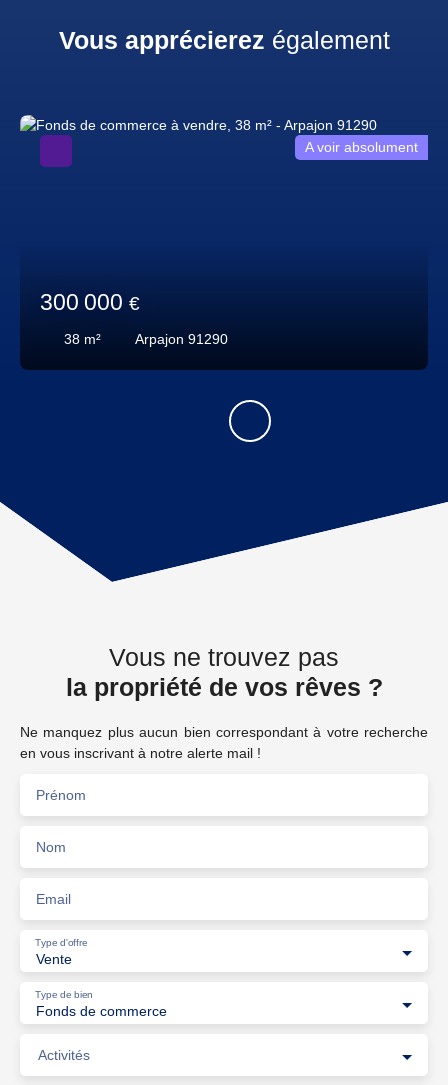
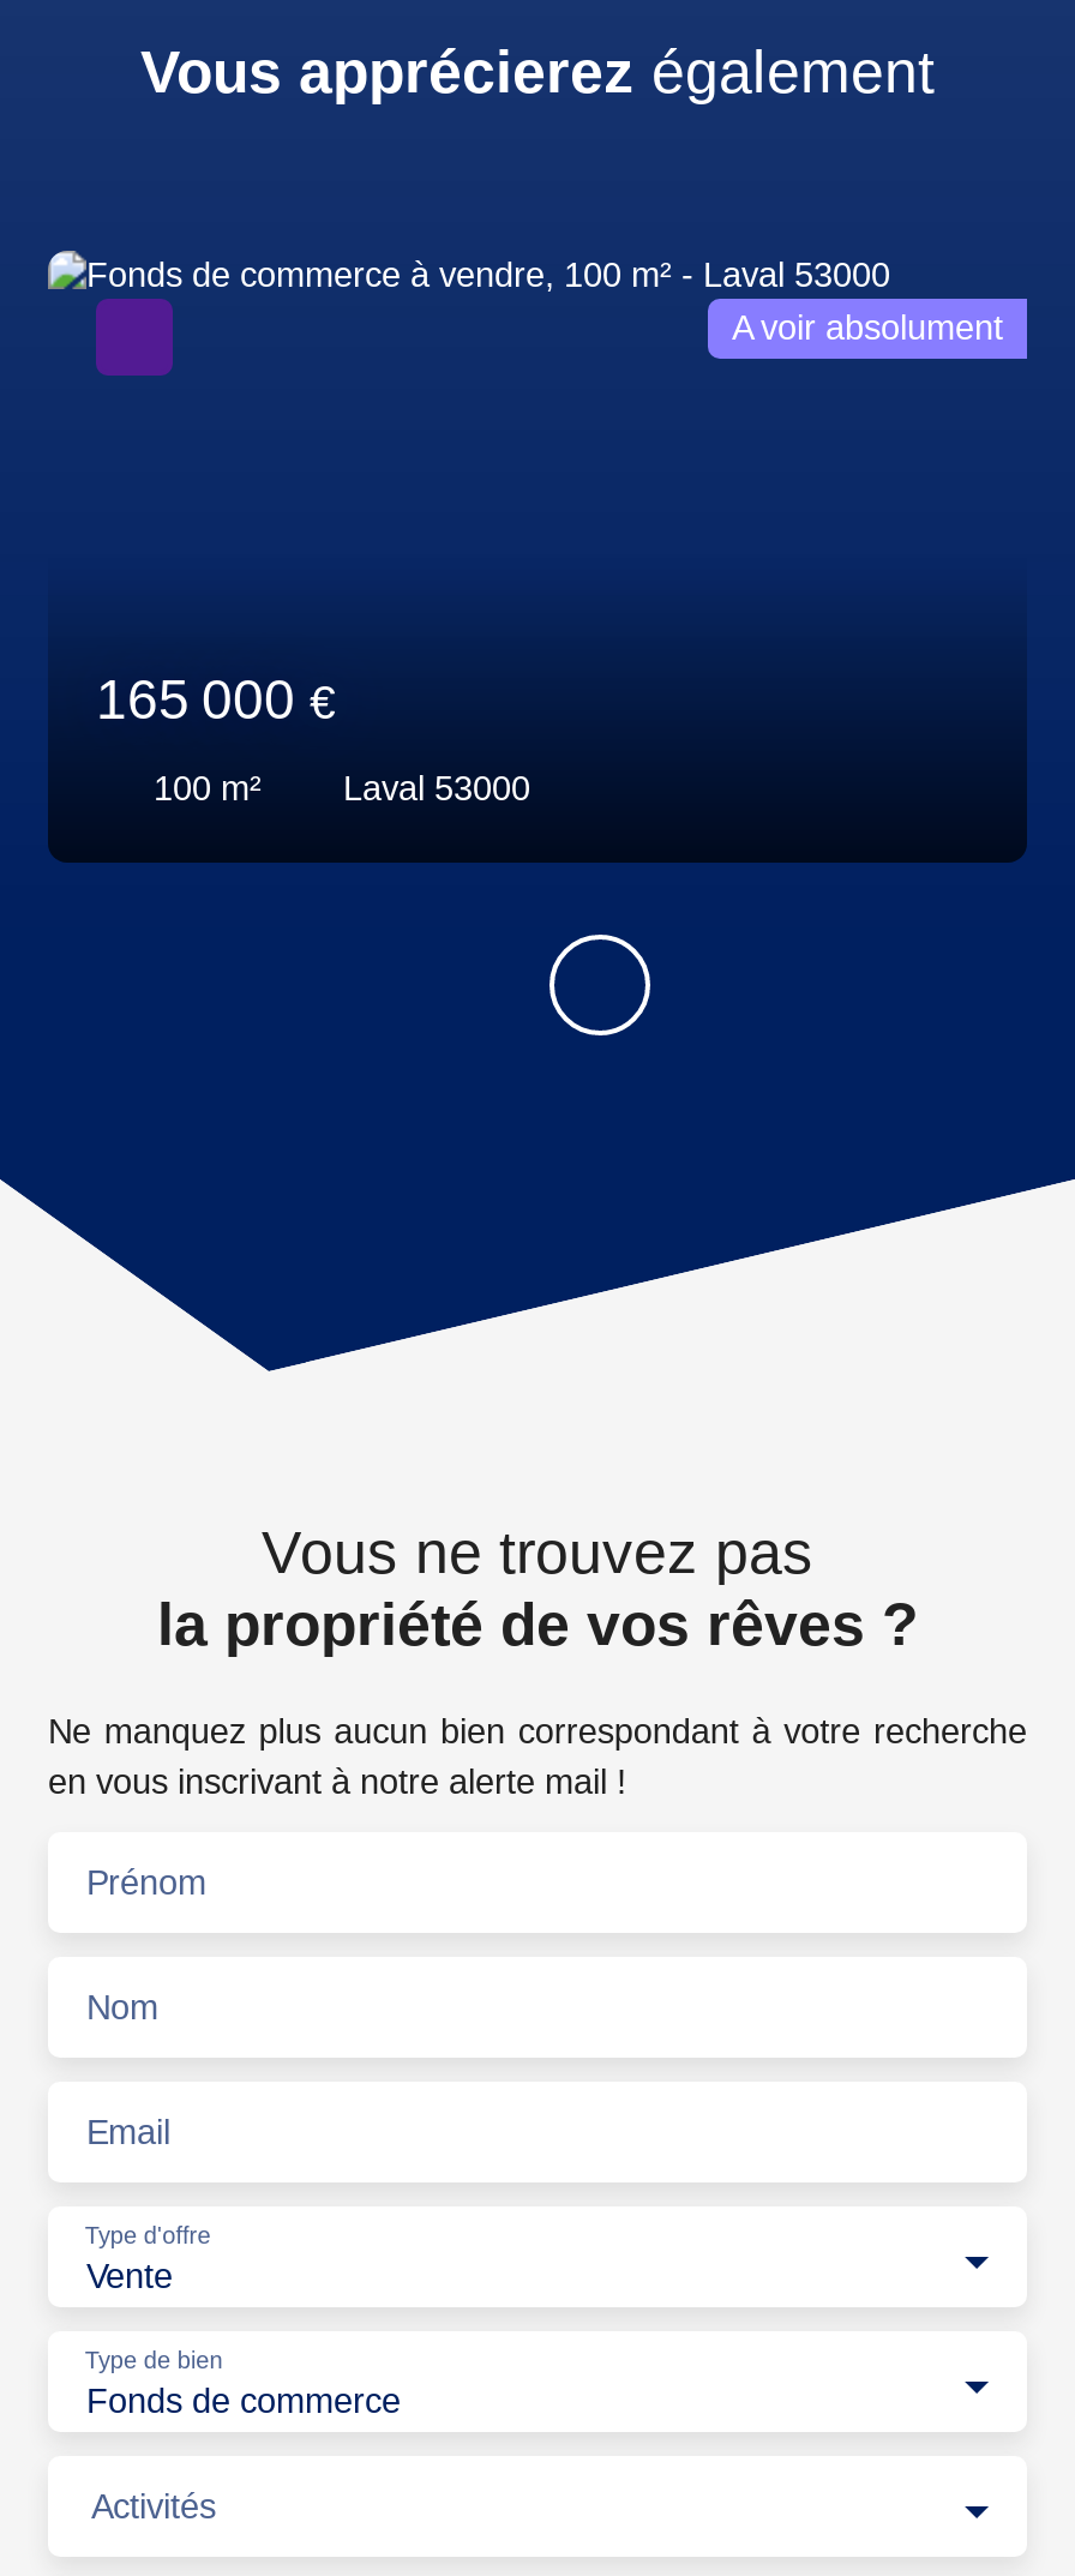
[40,289,140,315] 300 000 € -> [96,668,336,731] 165 000 €
[64,331,228,347] 38 m² | Arpajon 91290 -> [154,769,530,807] 100 m² | Laval 53000

